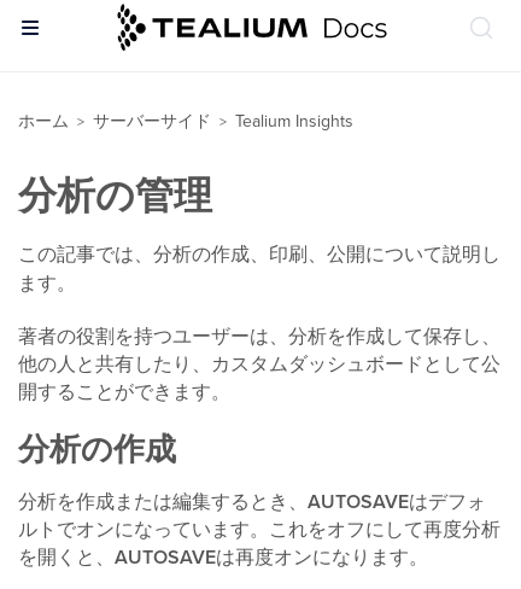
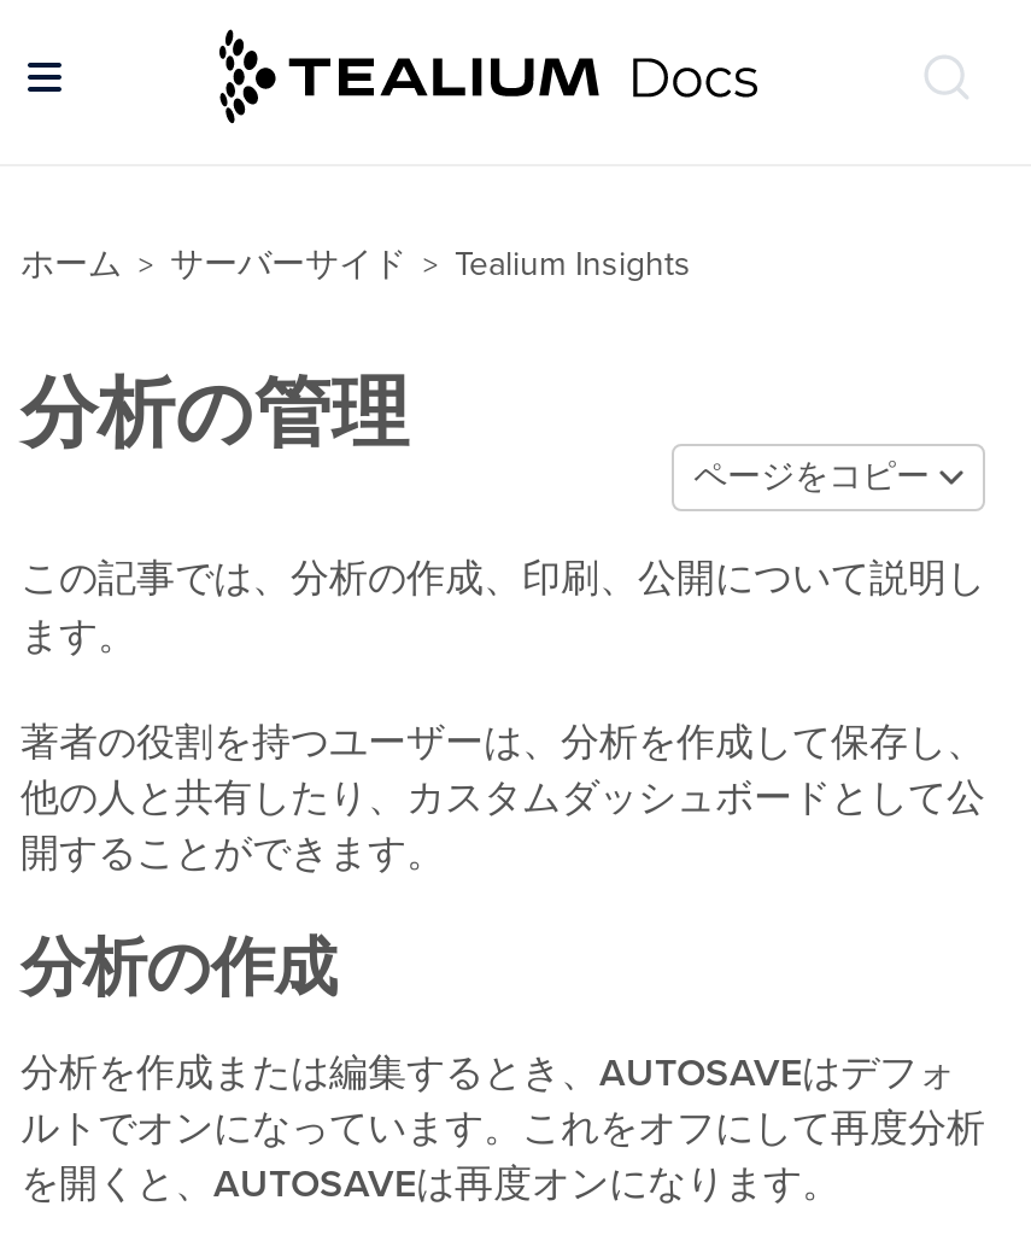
none -> [693,456,930,497] ページをコピー

